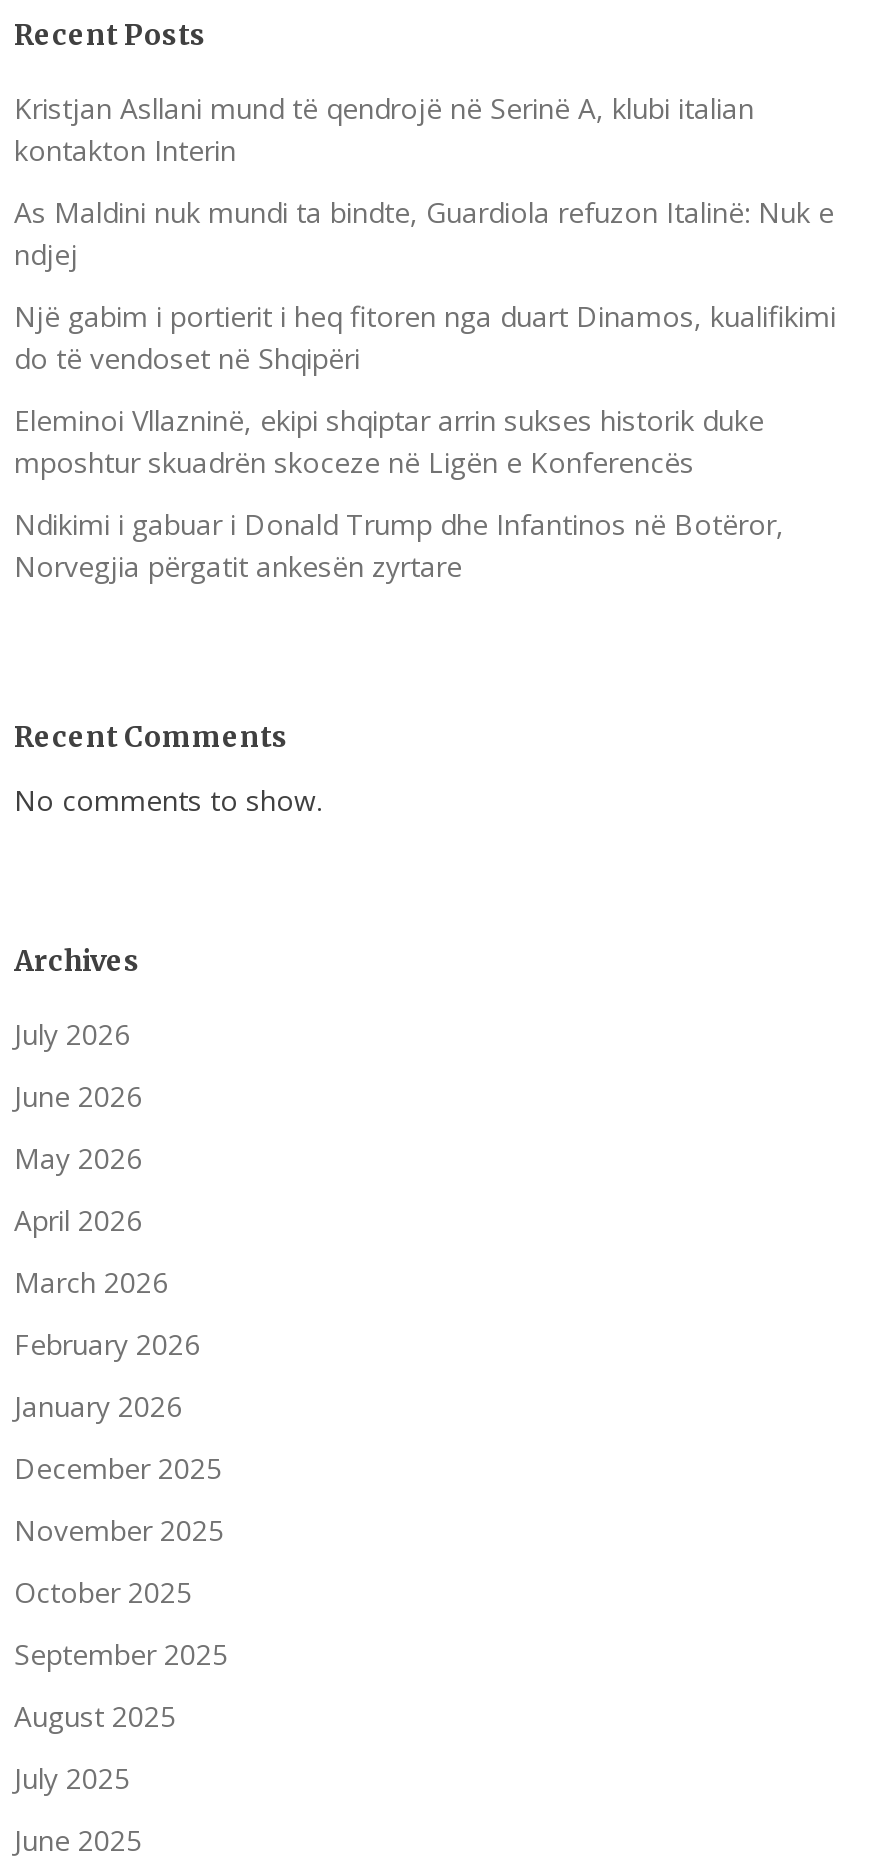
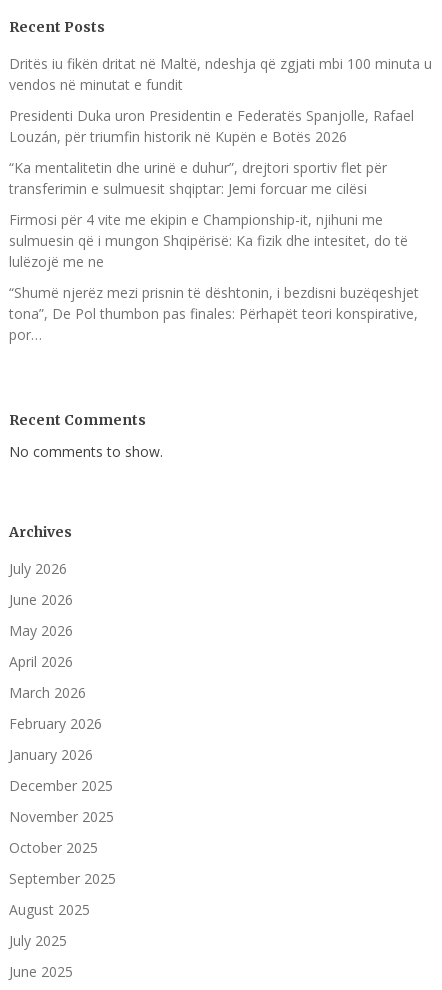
[14,90,754,170] Kristjan Asllani mund të qendrojë në Serinë A, klubi italian | kontakton Interin -> [9,54,432,94] Dritës iu fikën dritat në Maltë, ndeshja që zgjati mbi 100 minuta u | vendos në minutat e fundit
[14,194,834,274] As Maldini nuk mundi ta bindte, Guardiola refuzon Italinë: Nuk e | ndjej -> [9,106,414,146] Presidenti Duka uron Presidentin e Federatës Spanjolle, Rafael | Louzán, për triumfin historik në Kupën e Botës 2026
[14,298,836,378] Një gabim i portierit i heq fitoren nga duart Dinamos, kualifikimi | do të vendoset në Shqipëri -> [9,158,387,198] “Ka mentalitetin dhe urinë e duhur”, drejtori sportiv flet për | transferimin e sulmuesit shqiptar: Jemi forcuar me cilësi
[14,402,764,482] Eleminoi Vllazninë, ekipi shqiptar arrin sukses historik duke | mposhtur skuadrën skoceze në Ligën e Konferencës -> [9,210,408,271] Firmosi për 4 vite me ekipin e Championship-it, njihuni me | sulmuesin që i mungon Shqipërisë: Ka fizik dhe intesitet, do të | lulëzojë me ne
[14,506,784,586] Ndikimi i gabuar i Donald Trump dhe Infantinos në Botëror, | Norvegjia përgatit ankesën zyrtare -> [9,283,419,344] “Shumë njerëz mezi prisnin të dështonin, i bezdisni buzëqeshjet | tona”, De Pol thumbon pas finales: Përhapët teori konspirative, | por…

